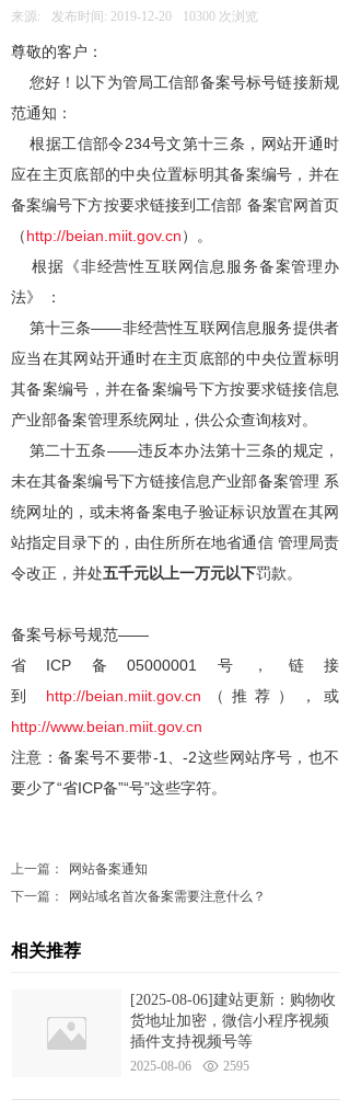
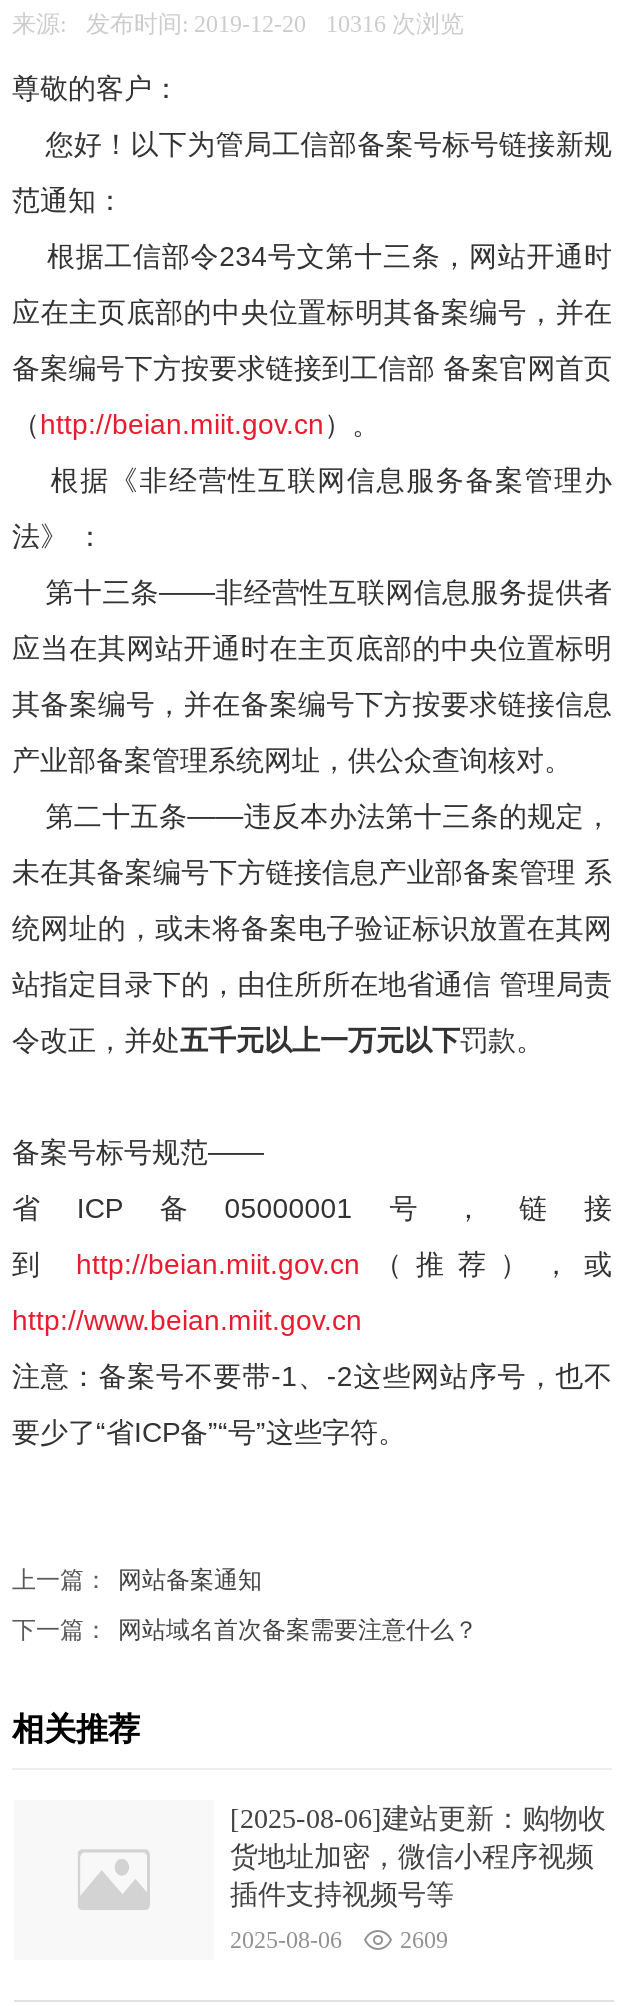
[11,9,258,24] 来源: 发布时间: 2019-12-20 10300次浏览 -> [12,10,464,38] 来源: 发布时间: 2019-12-20 10316次浏览
[223,1058,249,1074] 2595 -> [400,1926,448,1954] 2609

